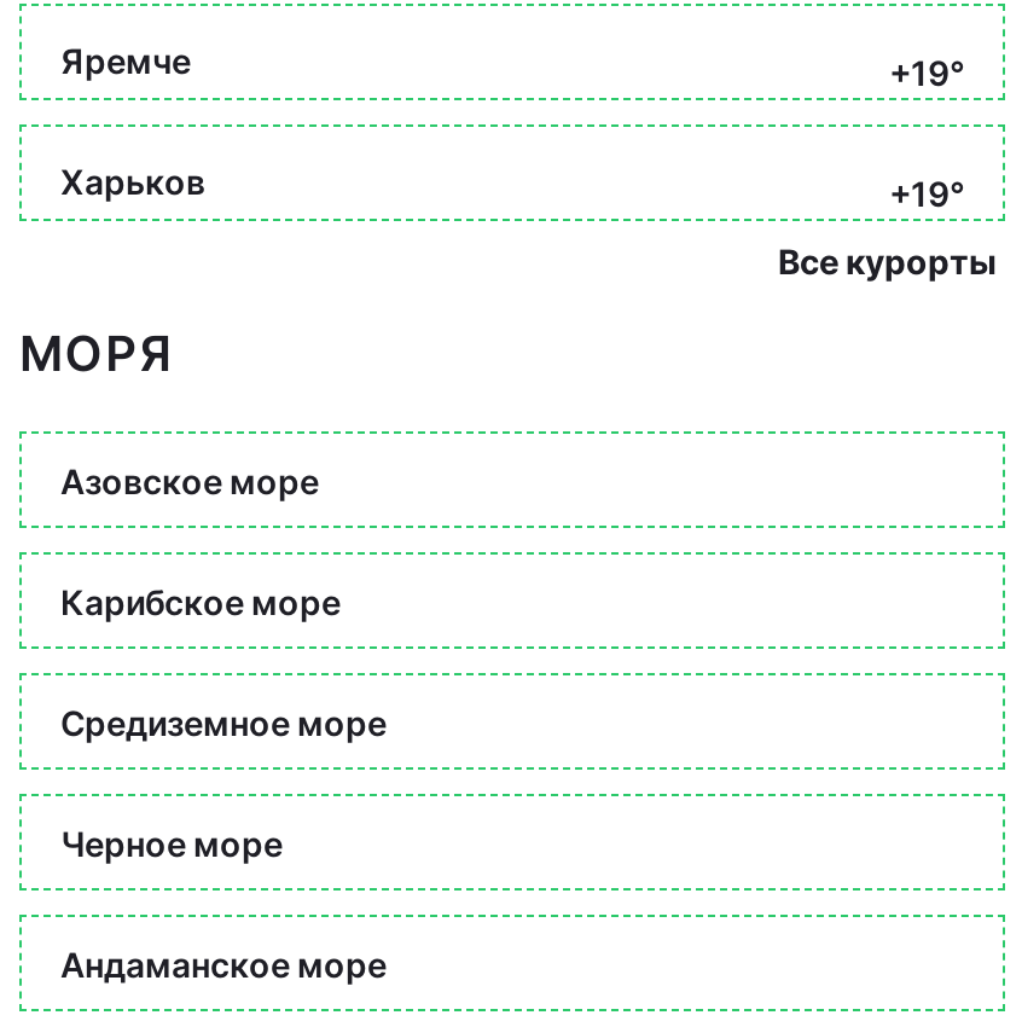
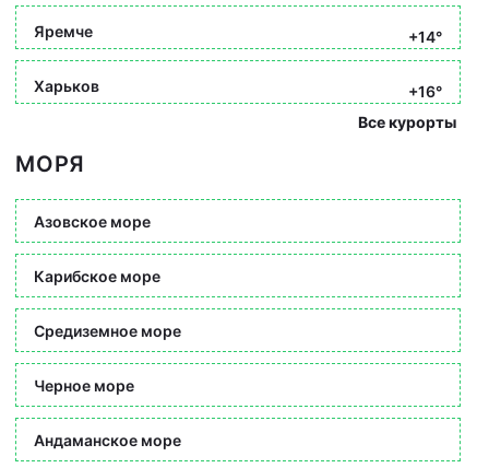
[889,52,964,93] +19° -> [408,27,442,46] +14°
[889,173,964,214] +19° -> [408,82,442,101] +16°

